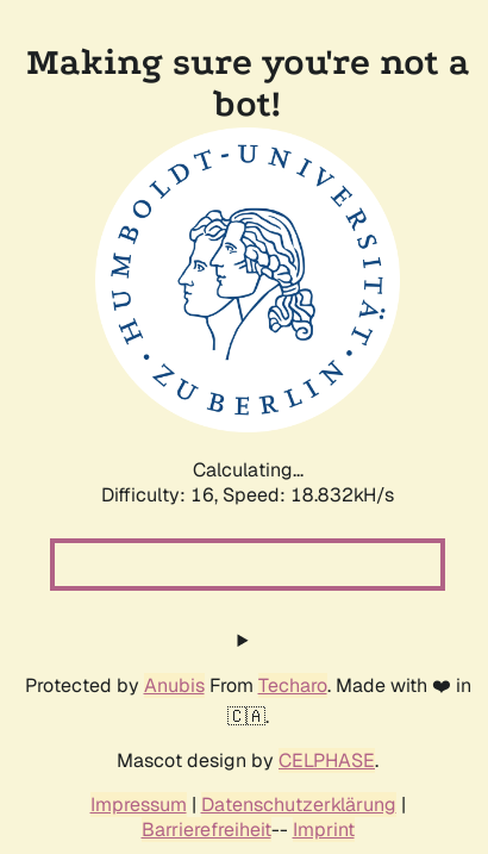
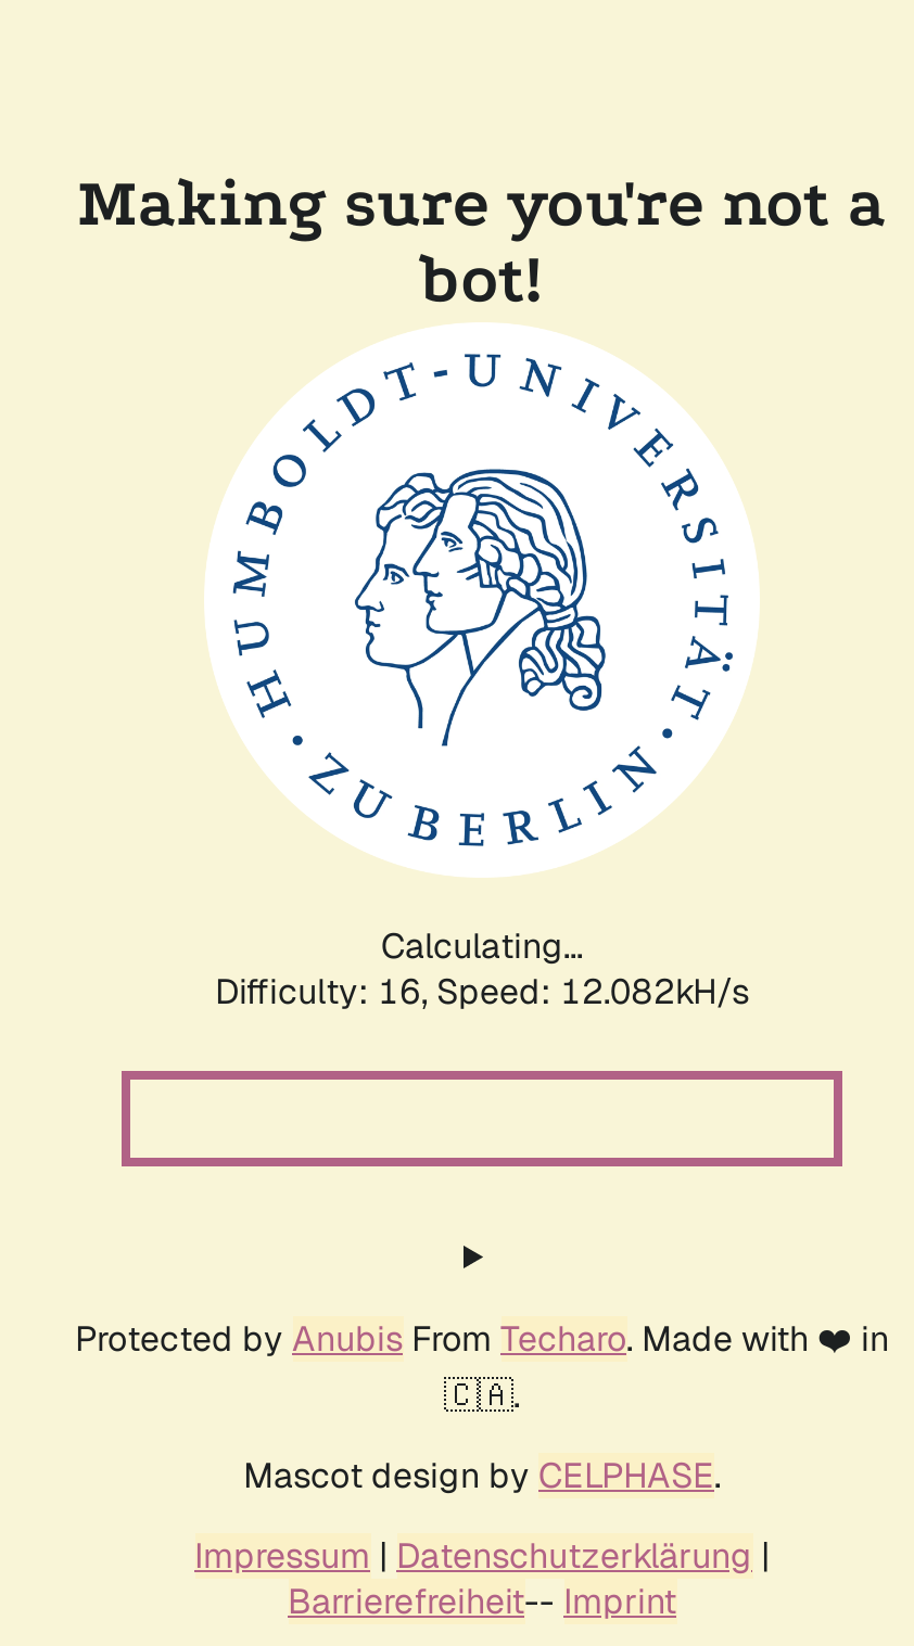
[101,482,394,507] Difficulty: 16, Speed: 18.832kH/s -> [215,969,749,1015] Difficulty: 16, Speed: 12.082kH/s

